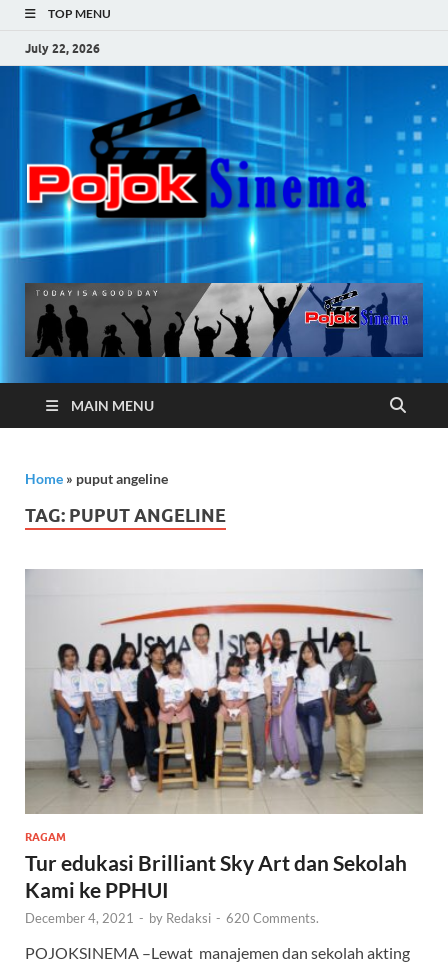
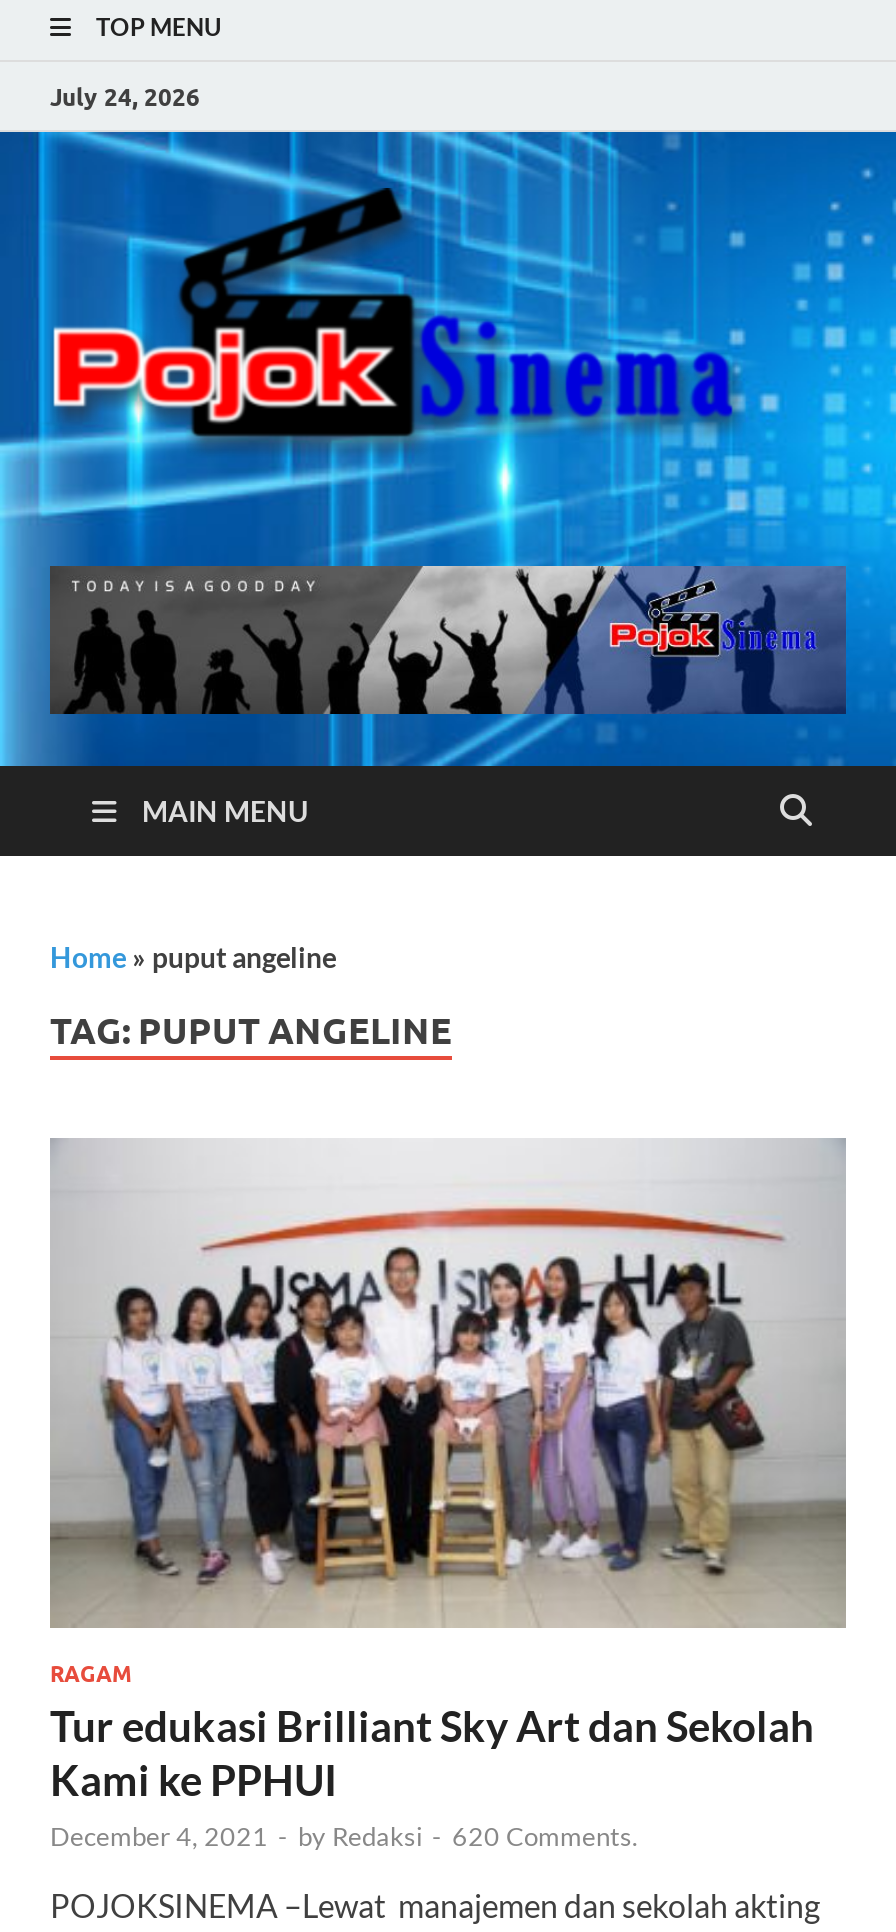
[25,40,100,55] July 22, 2026 -> [50,81,200,111] July 24, 2026

